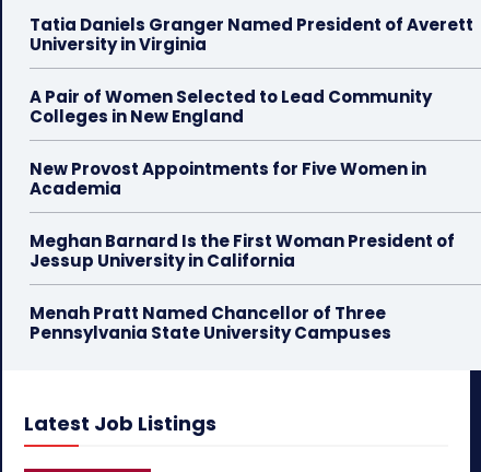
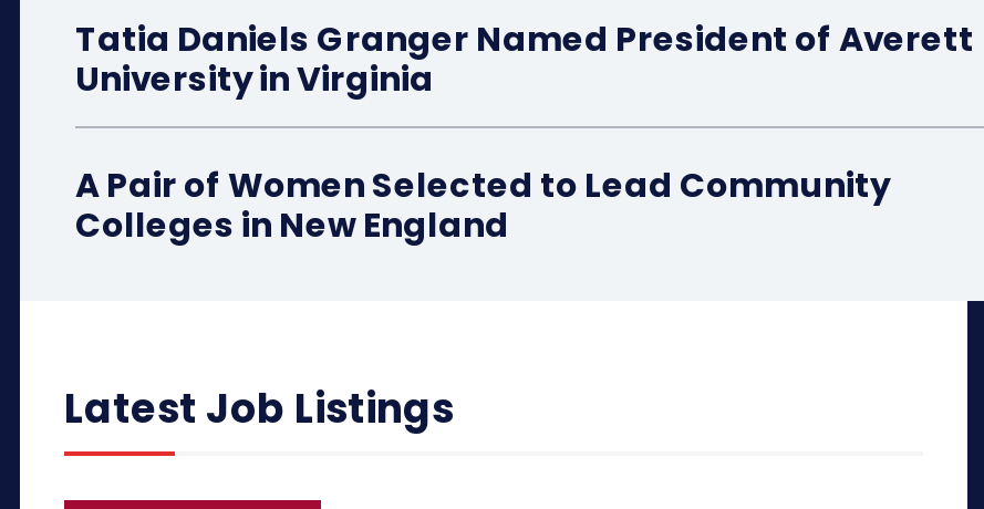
[30,158,455,345] New Provost Appointments for Five Women in | Academia | Meghan Barnard Is the First Woman President of | Jessup University in California | Menah Pratt Named Chancellor of Three | Pennsylvania State University Campuses -> none

